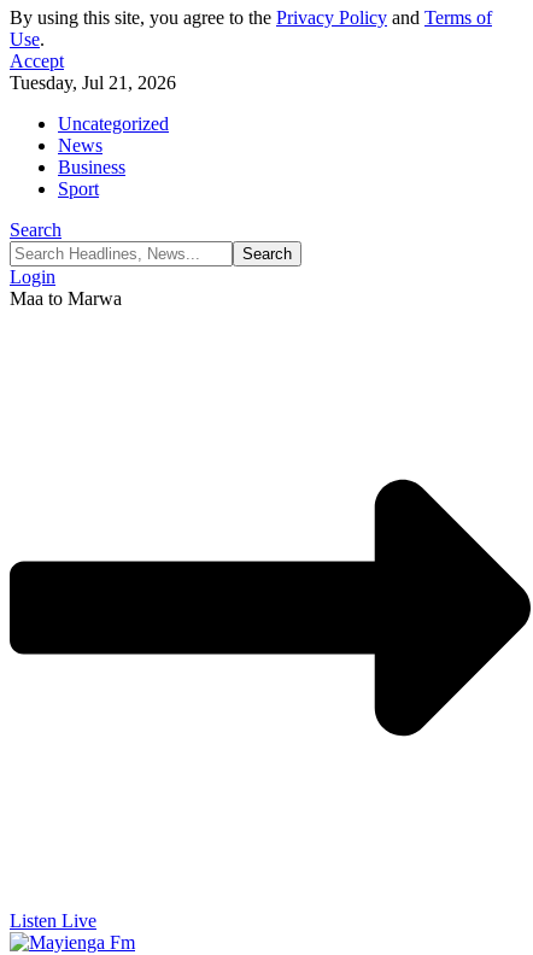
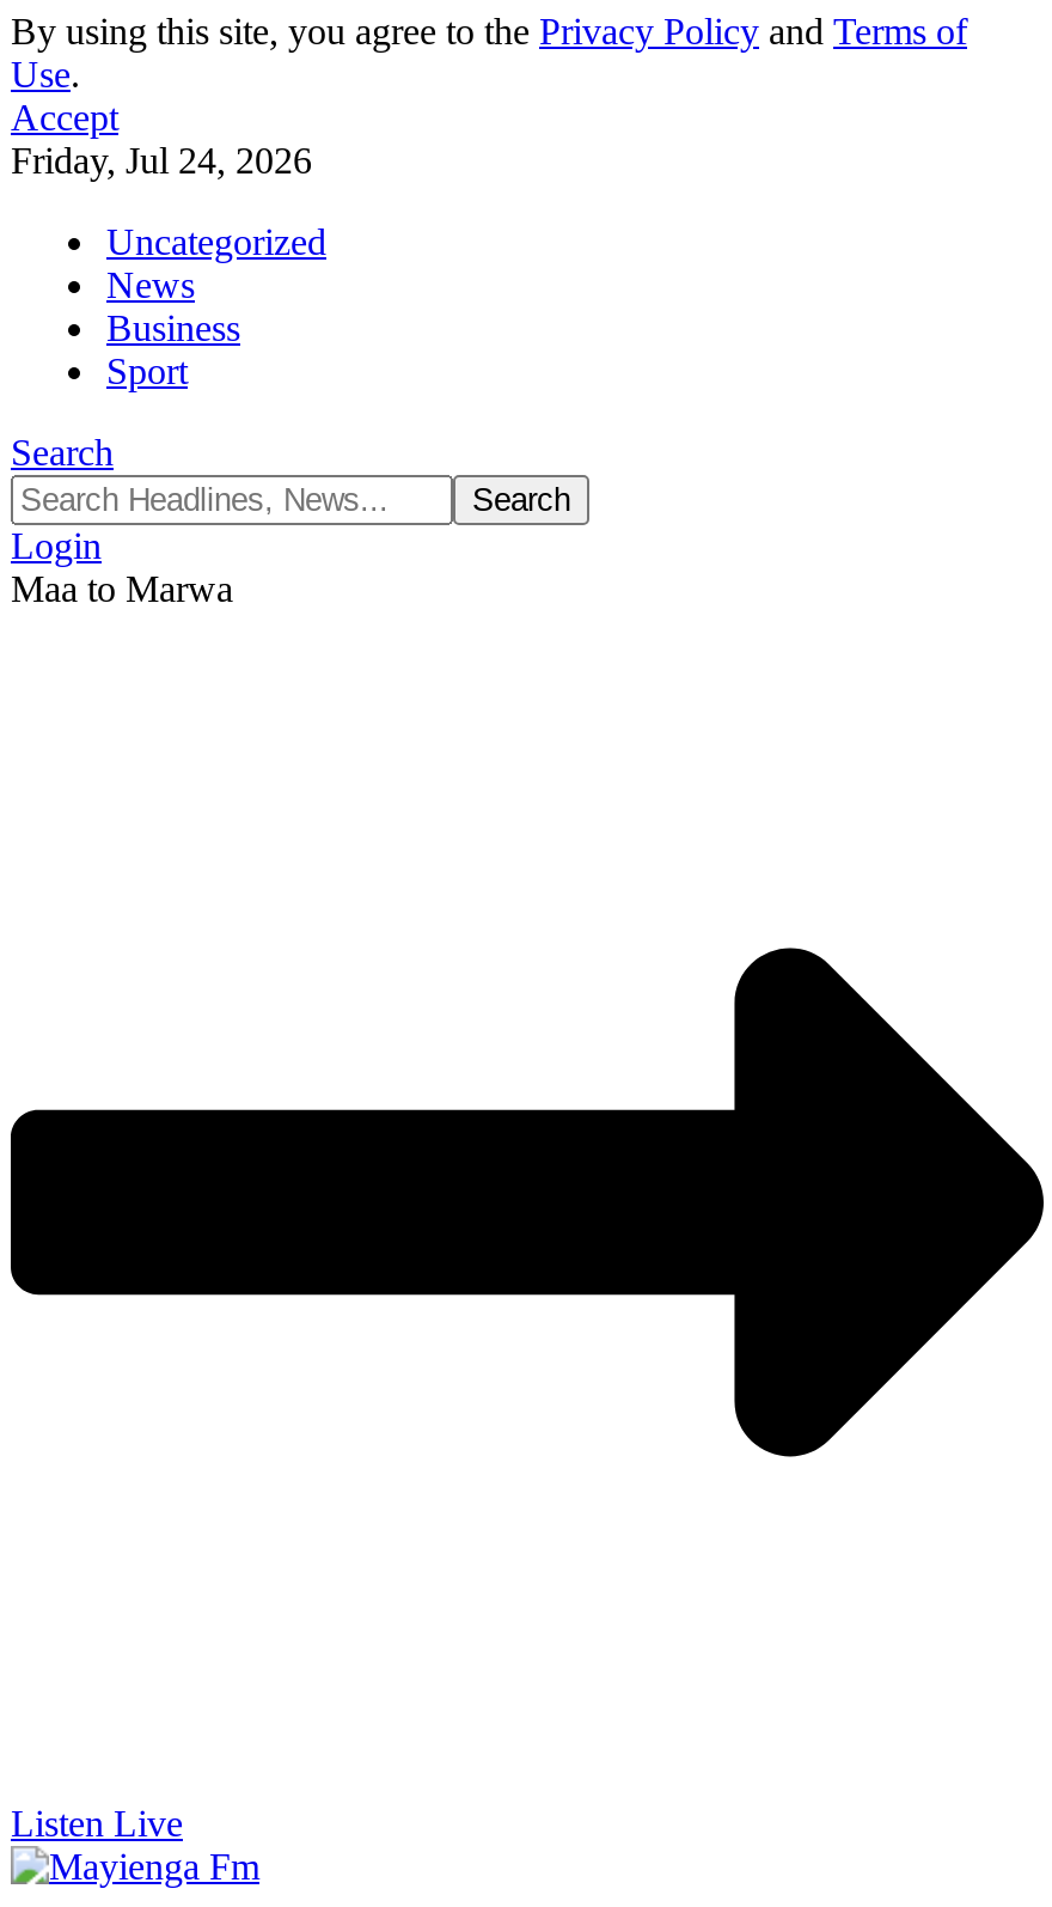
[10,72,176,93] Tuesday, Jul 21, 2026 -> [11,140,312,181] Friday, Jul 24, 2026

